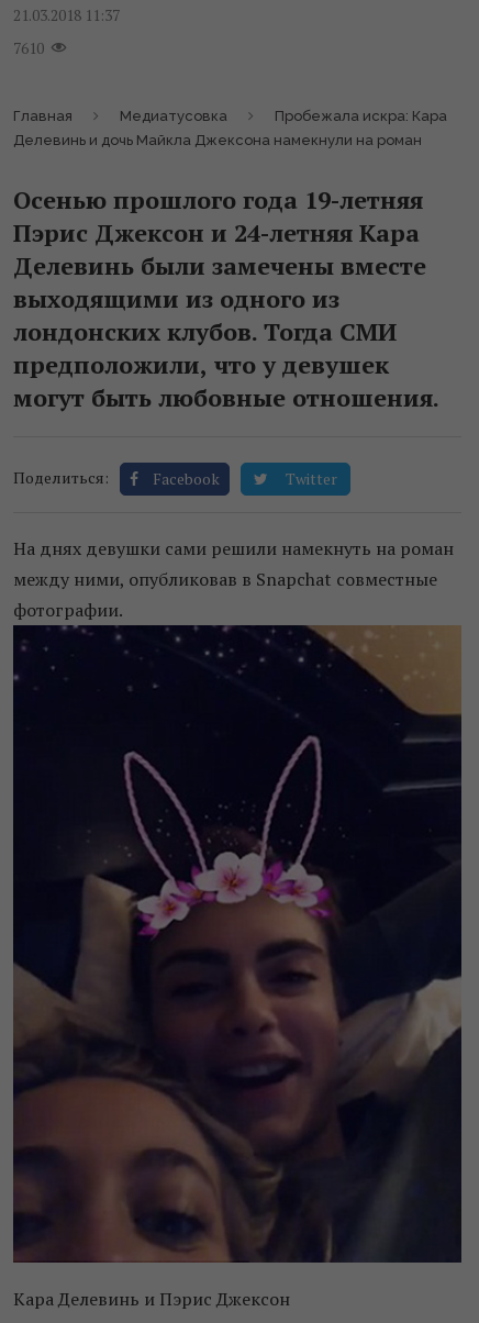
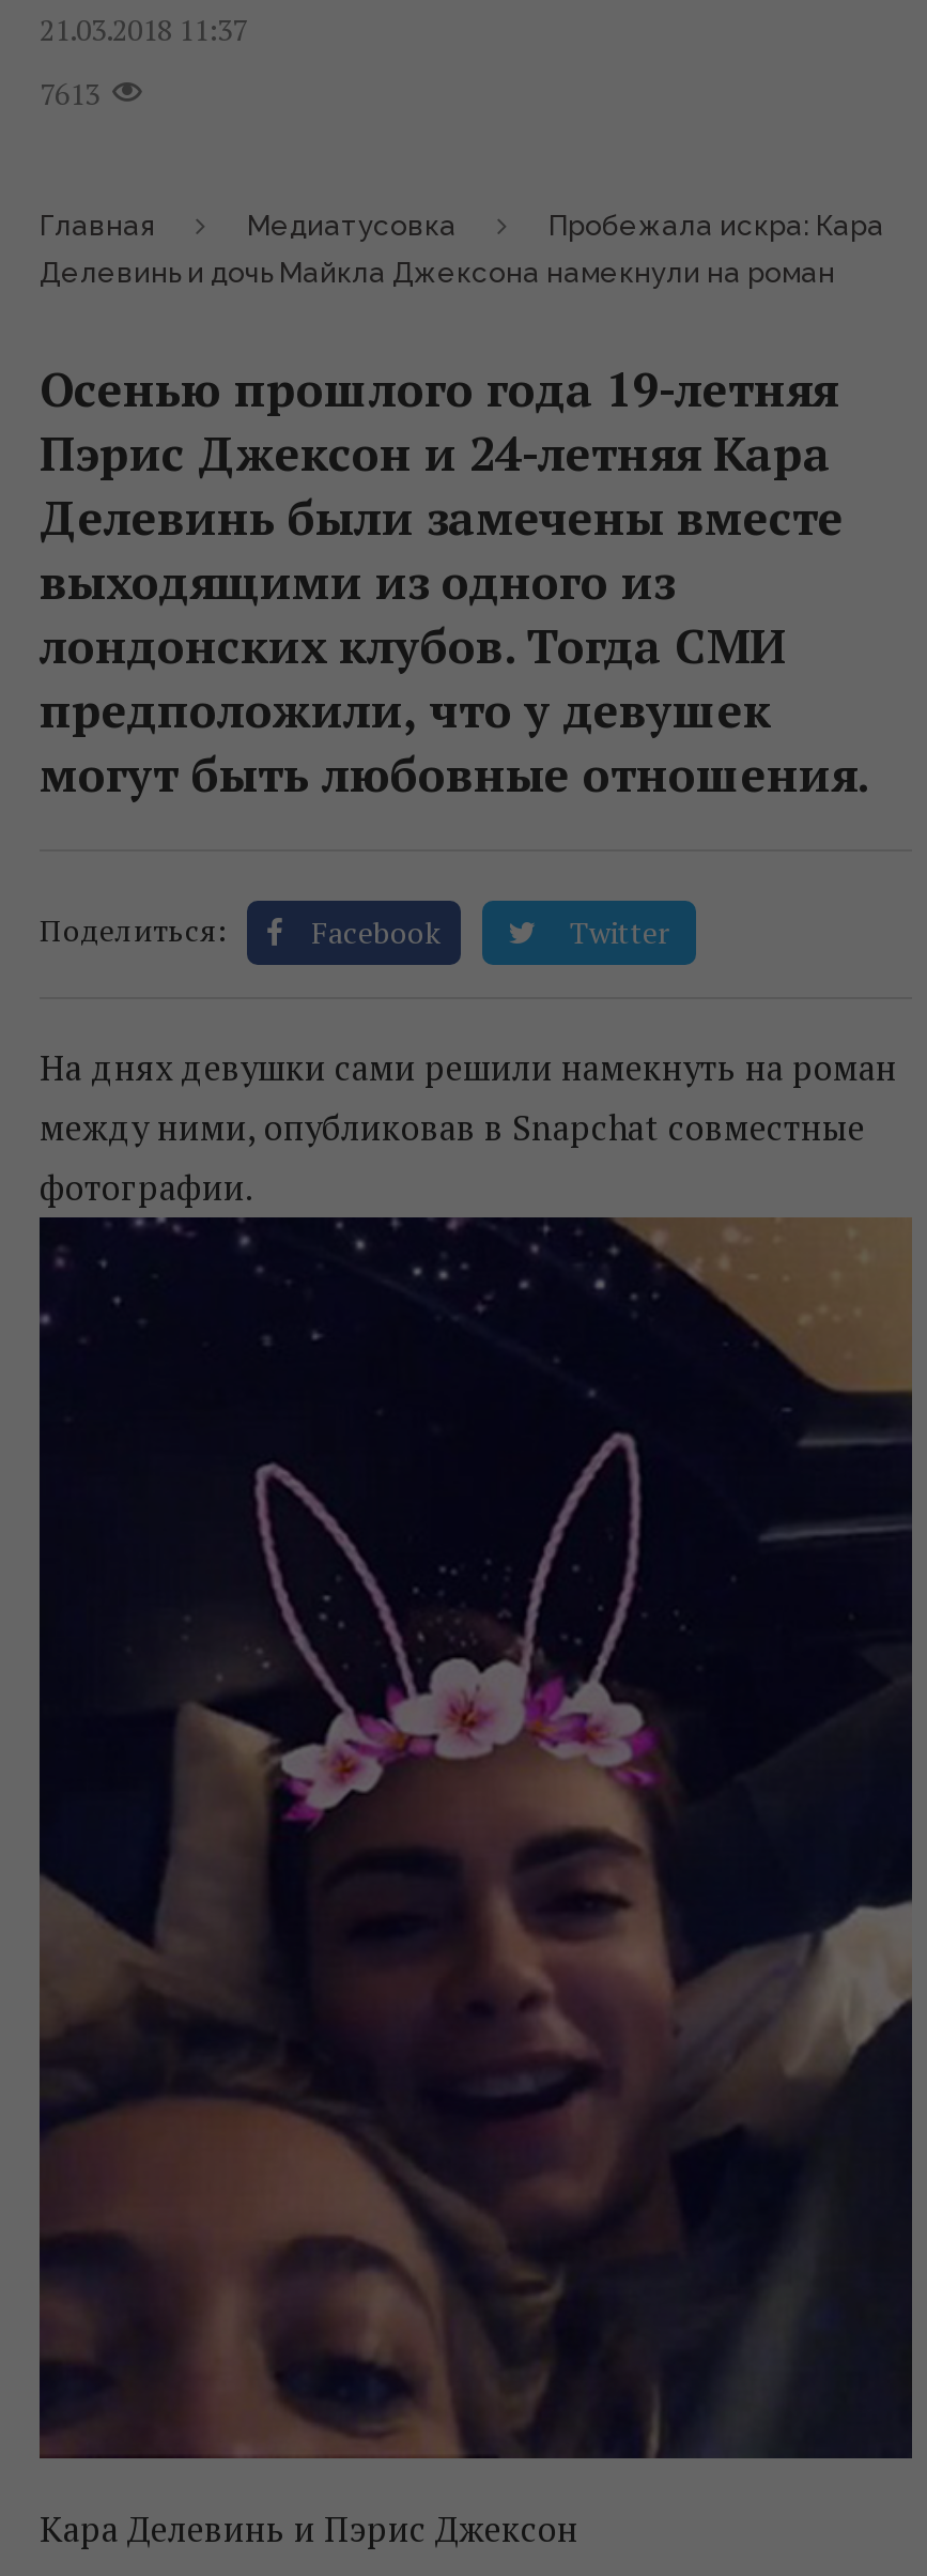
[13,37,44,58] 7610 -> [40,72,99,112] 7613

